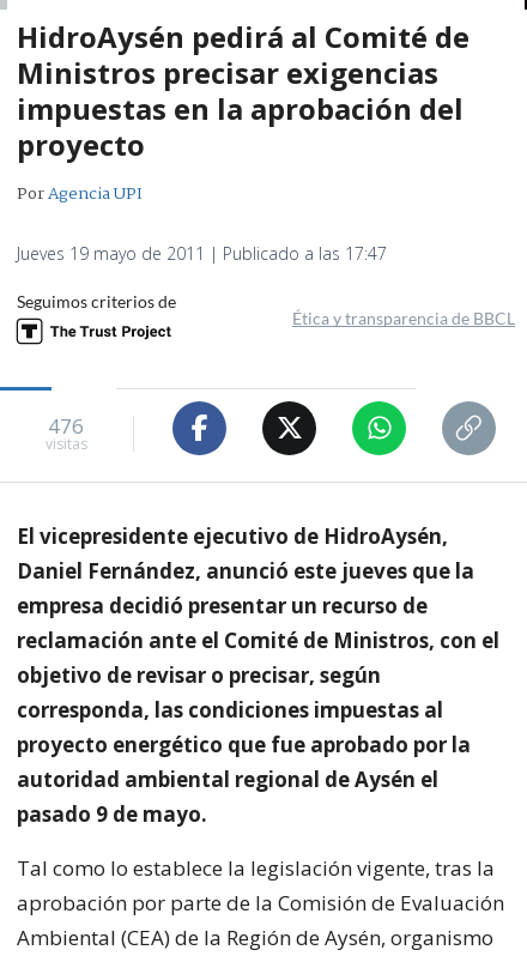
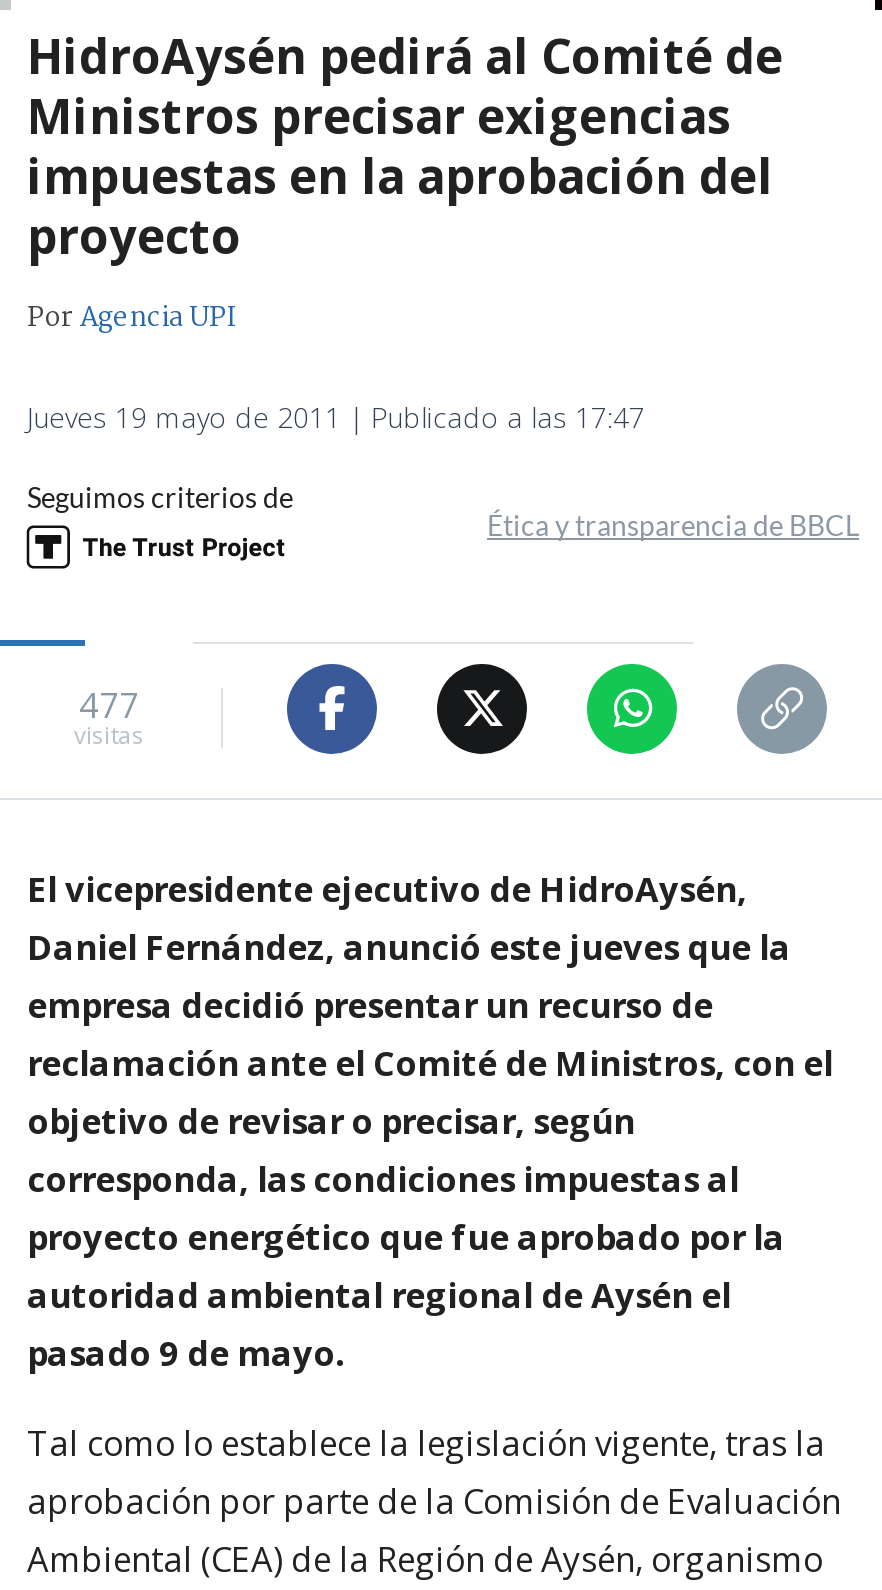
[48,412,84,440] 476 -> [79,683,139,729] 477

